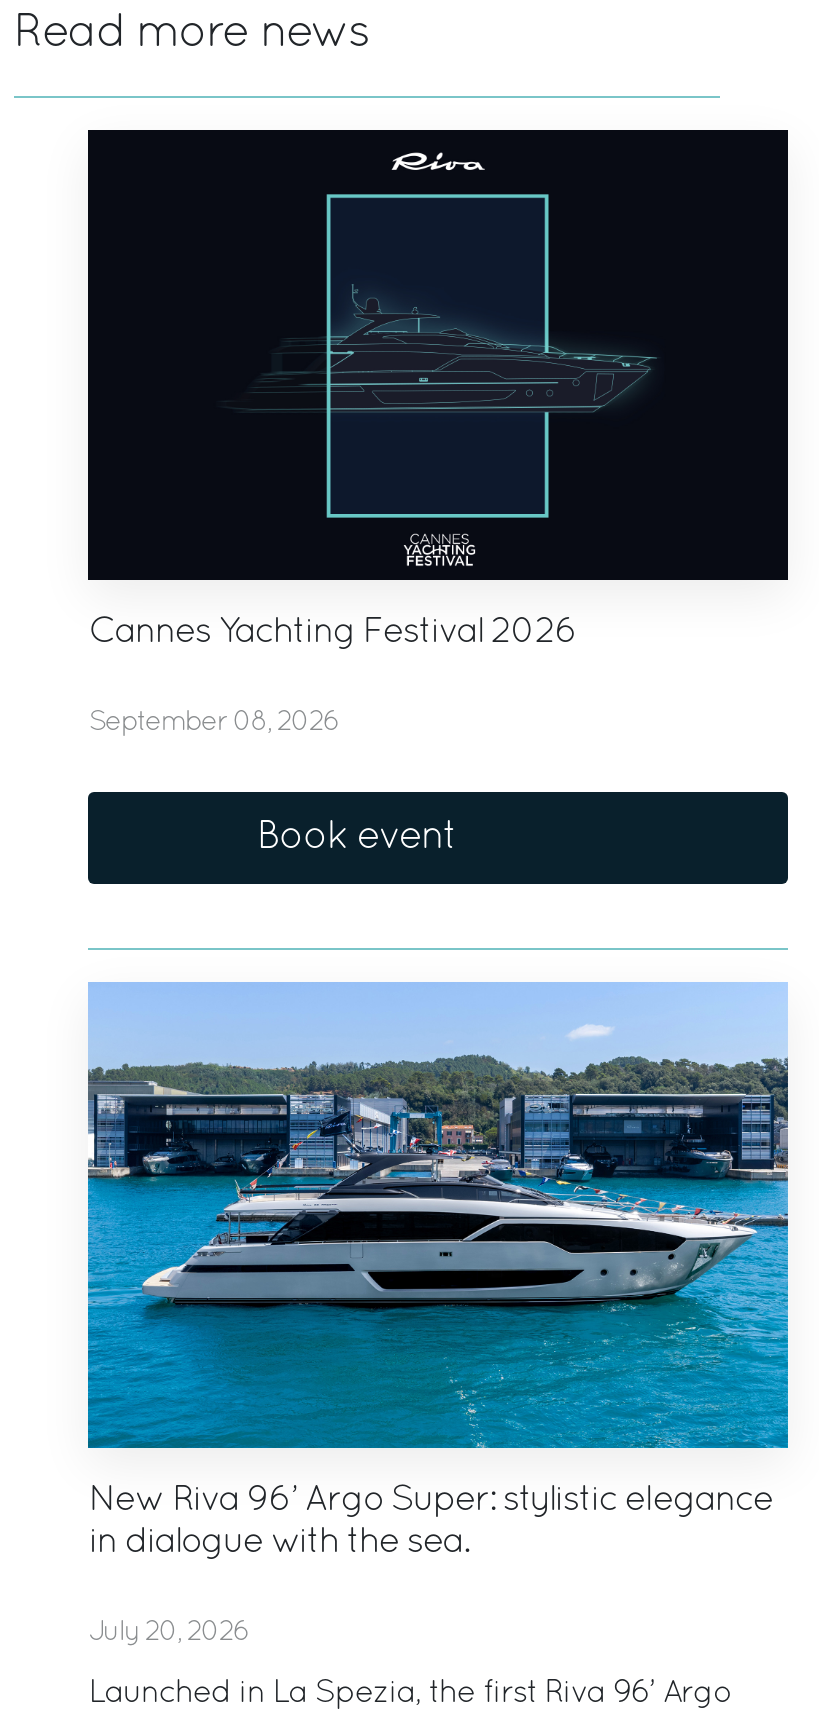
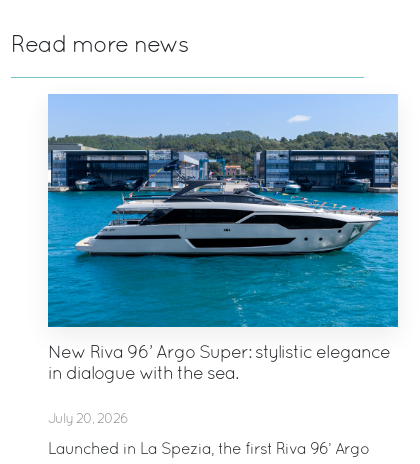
[86,128,790,857] [image] | Cannes Yachting Festival 2026 | September 08, 2026 | Book event -> none

